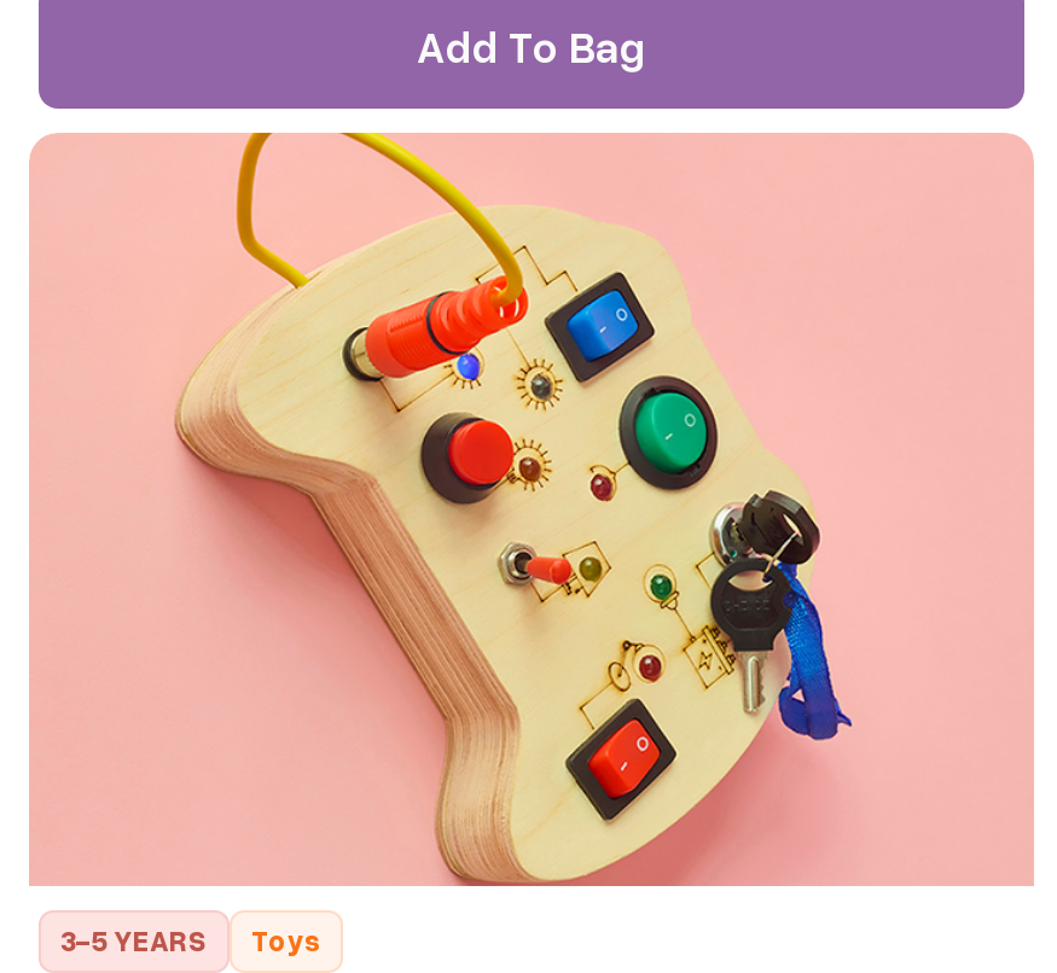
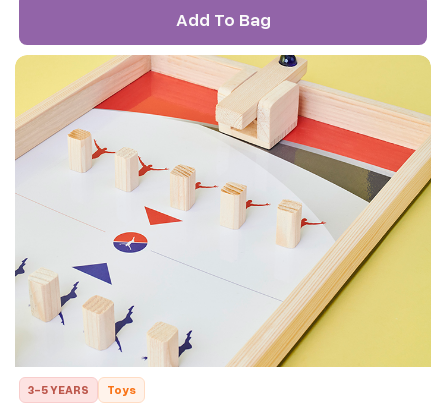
[29,130,1034,888] [image] -> [14,54,432,368] [image]

